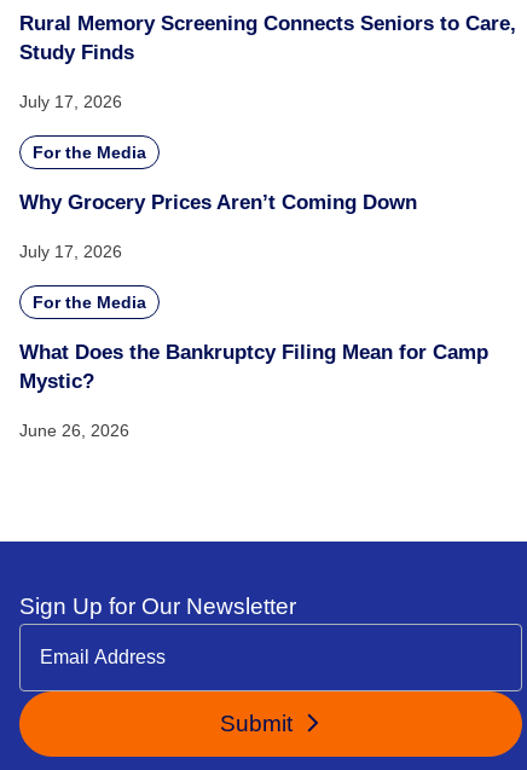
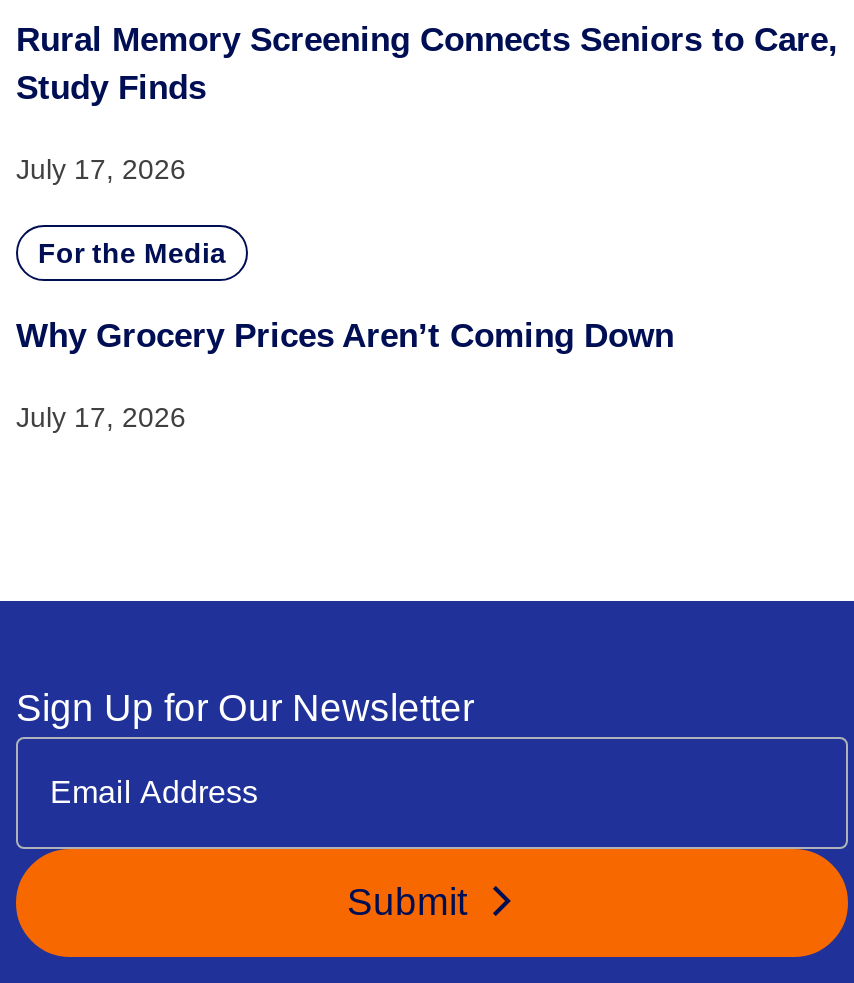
[19,293,488,440] For the Media | What Does the Bankruptcy Filing Mean for Camp | Mystic? | June 26, 2026 -> none

